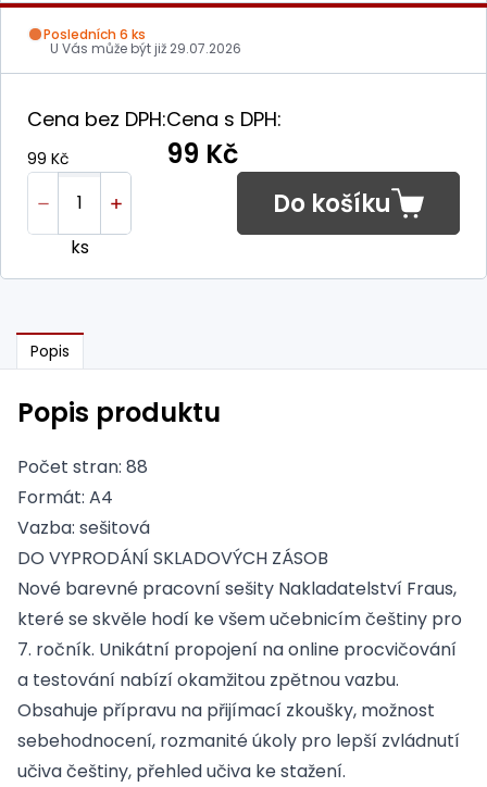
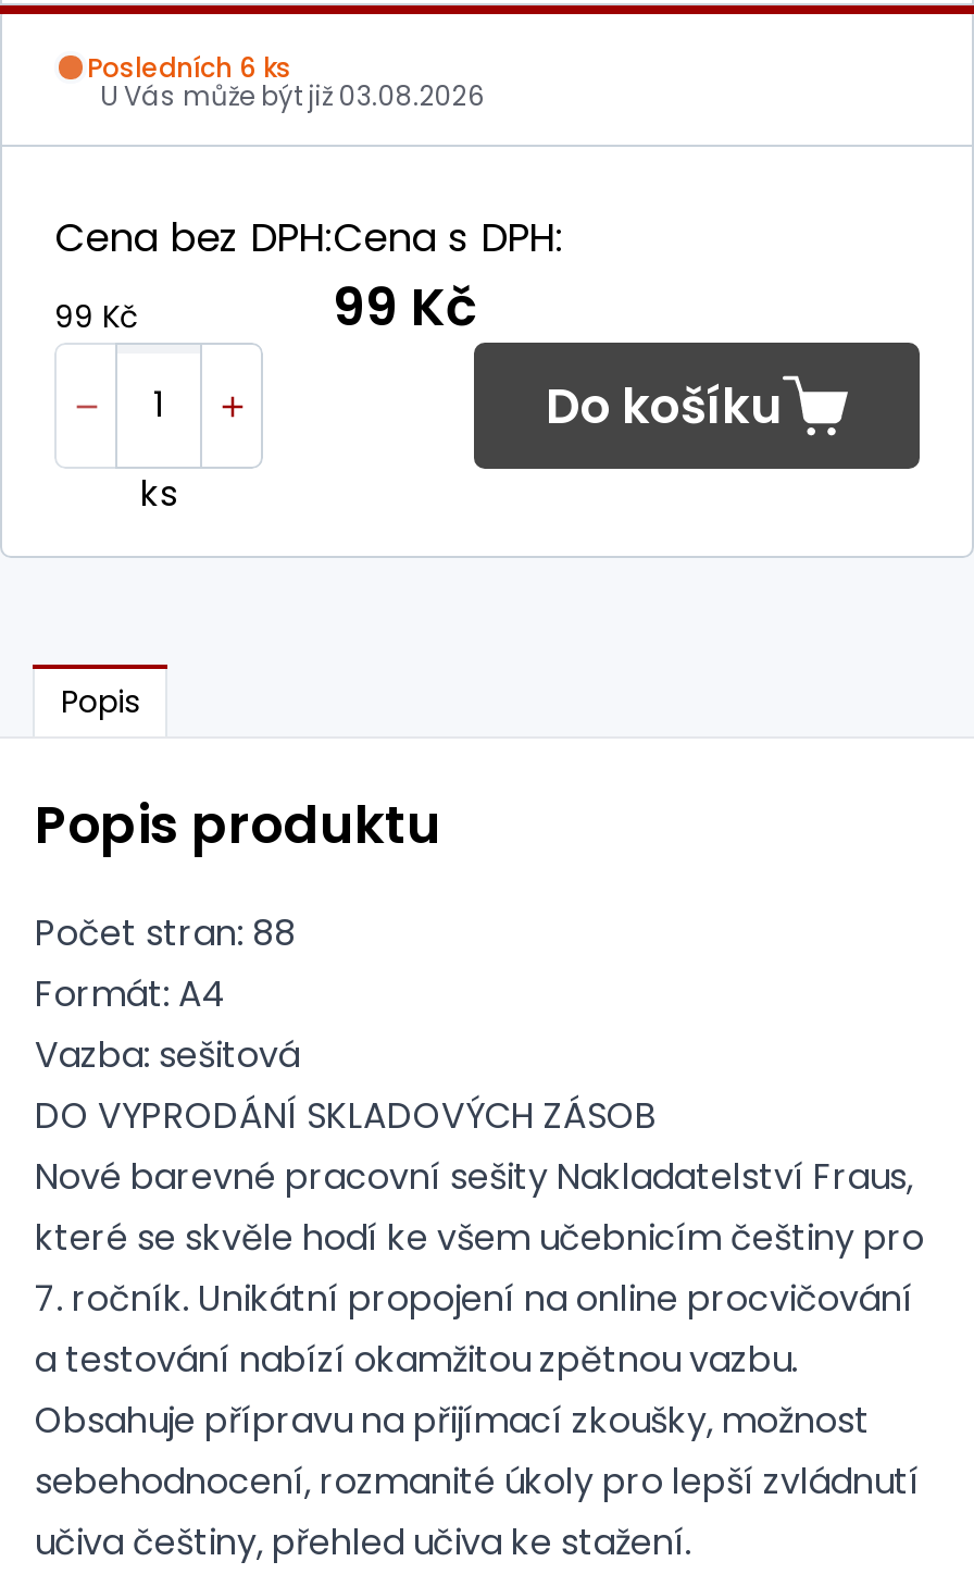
[50,39,241,58] U Vás může být již 29.07.2026 -> [100,78,485,115] U Vás může být již 03.08.2026

